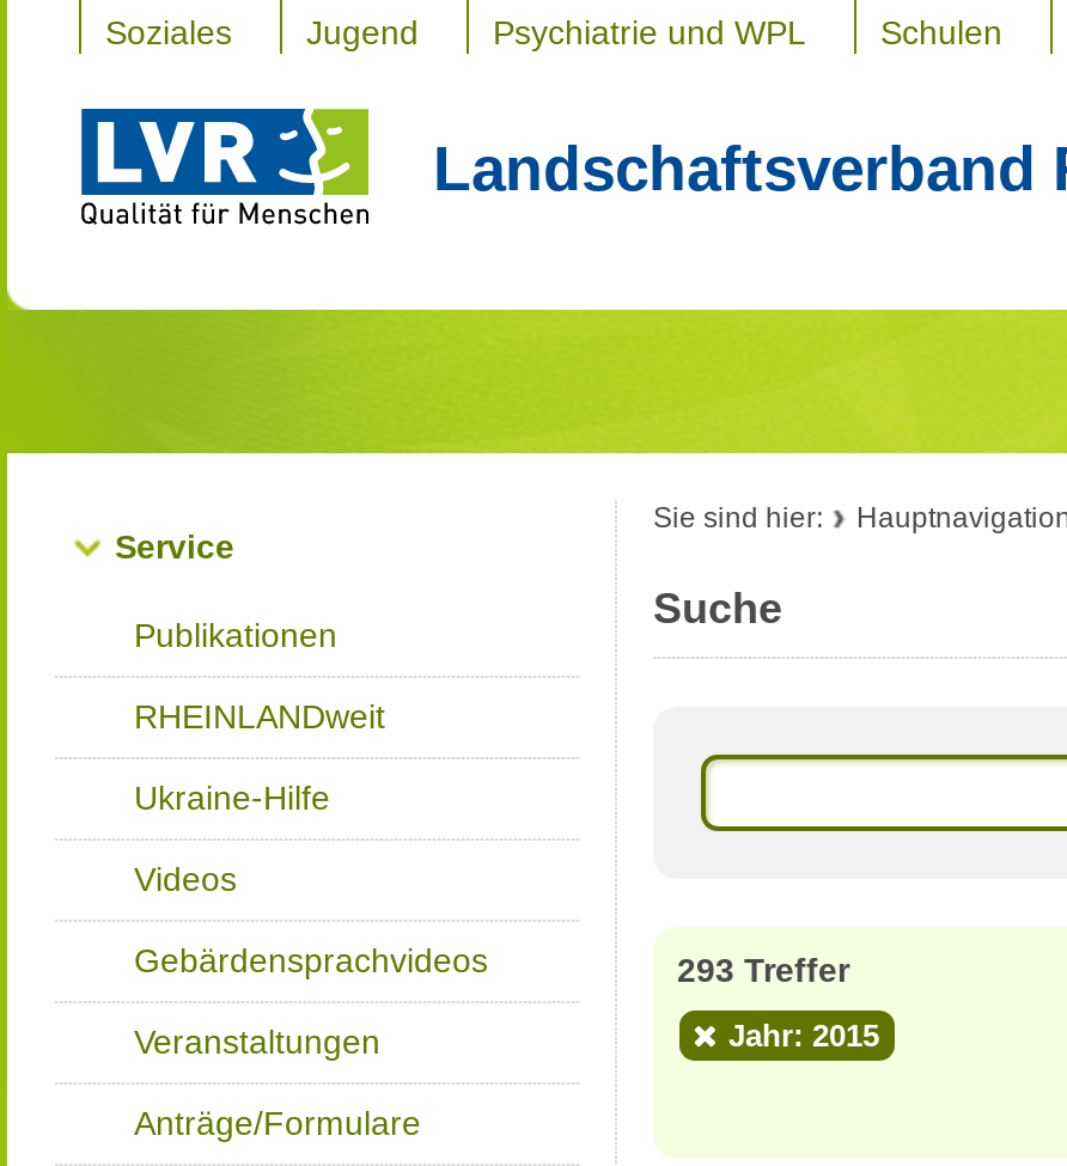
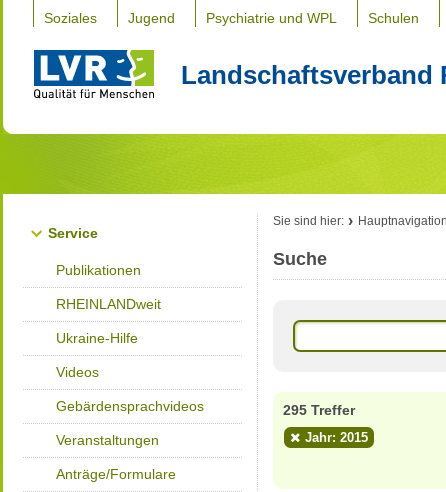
[677,951,849,989] 293 Treffer -> [283,402,355,418] 295 Treffer

